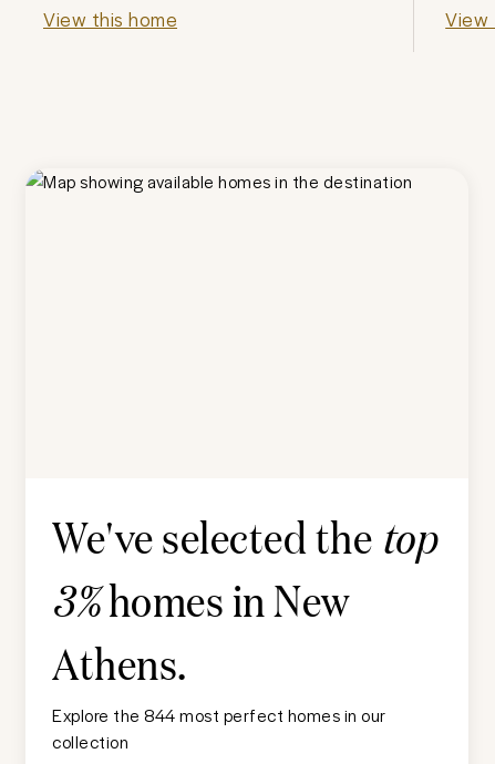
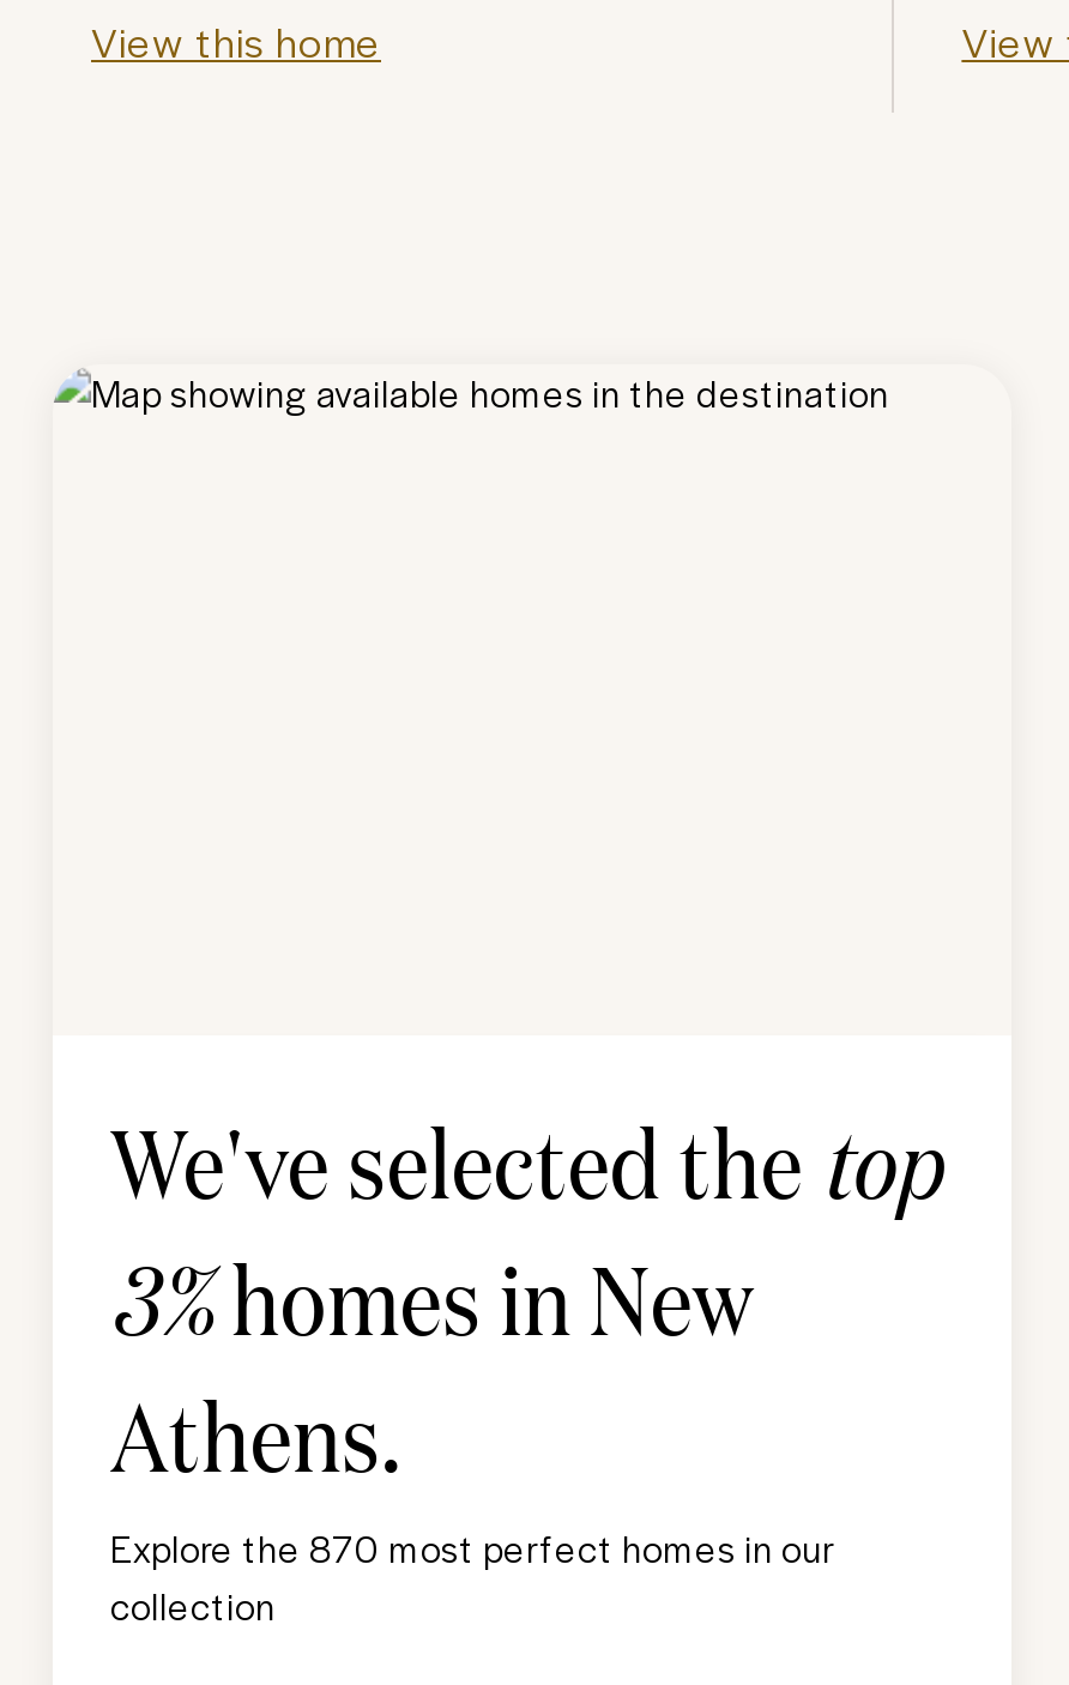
[52,703,386,727] Explore the 844 most perfect homes in our -> [110,1522,835,1575] Explore the 870 most perfect homes in our

